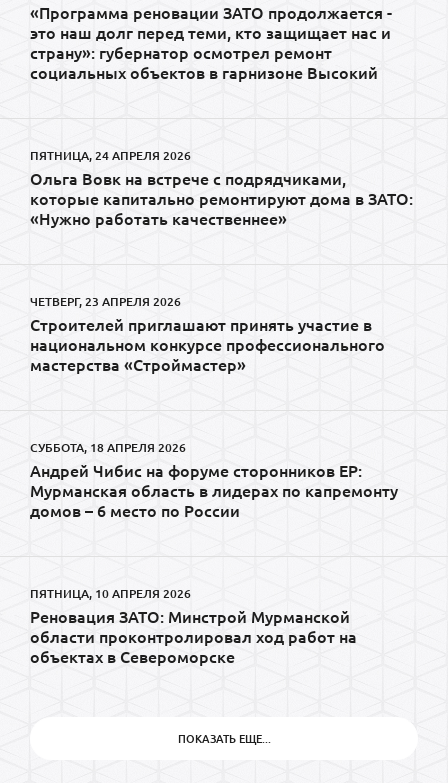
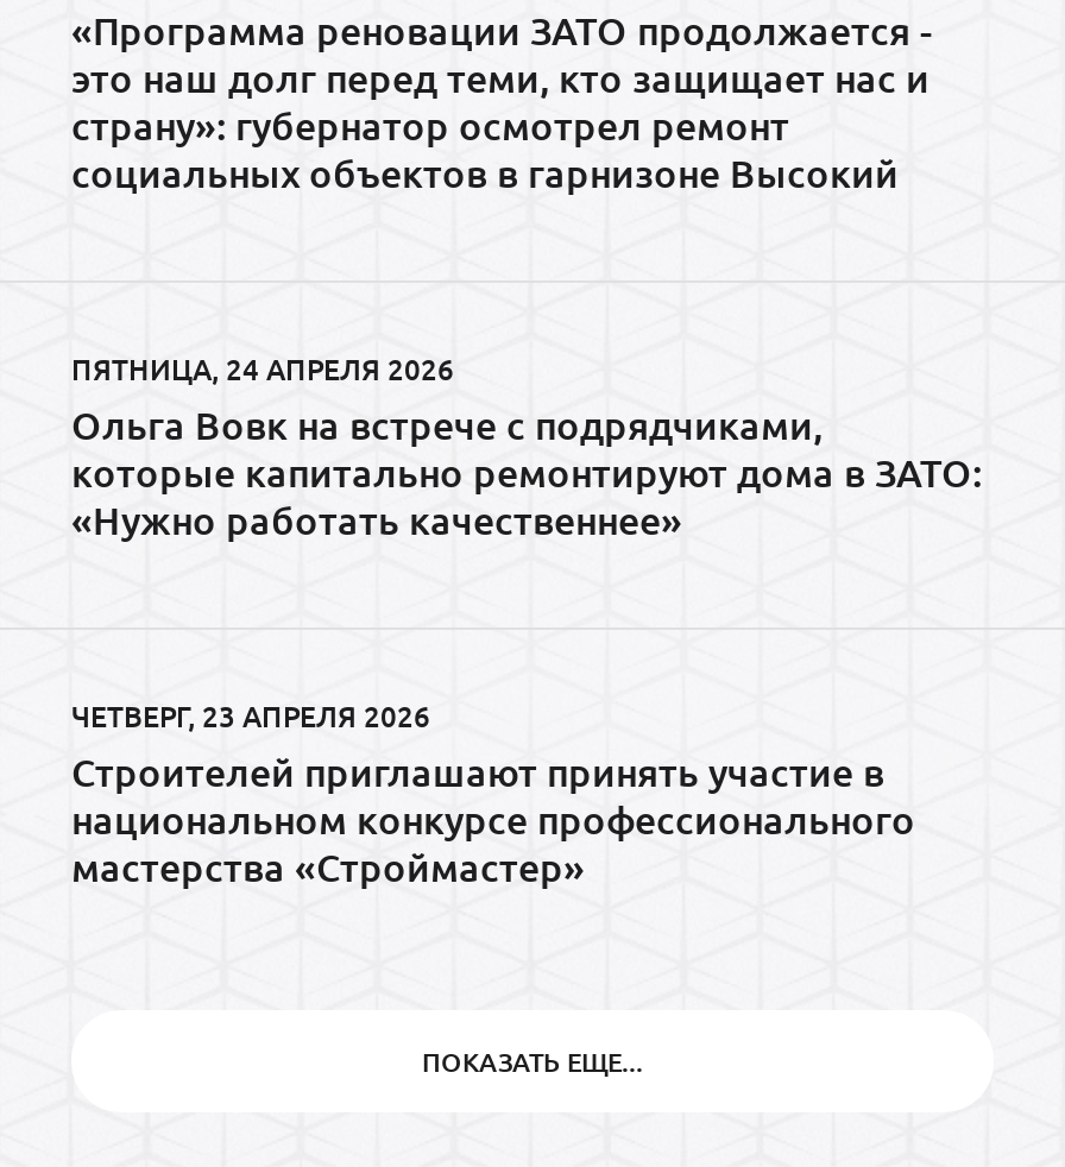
[30,441,398,520] СУББОТА, 18 АПРЕЛЯ 2026 | Андрей Чибис на форуме сторонников ЕР: | Мурманская область в лидерах по капремонту | домов – 6 место по России -> none
[30,587,357,666] ПЯТНИЦА, 10 АПРЕЛЯ 2026 | Реновация ЗАТО: Минстрой Мурманской | области проконтролировал ход работ на | объектах в Североморске -> none

